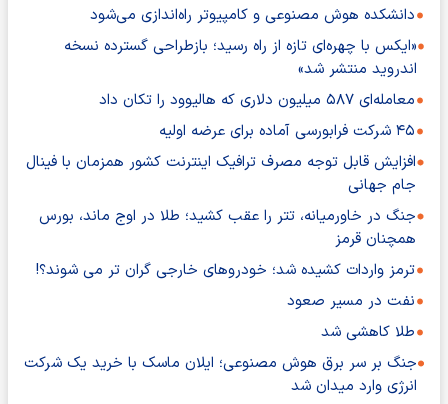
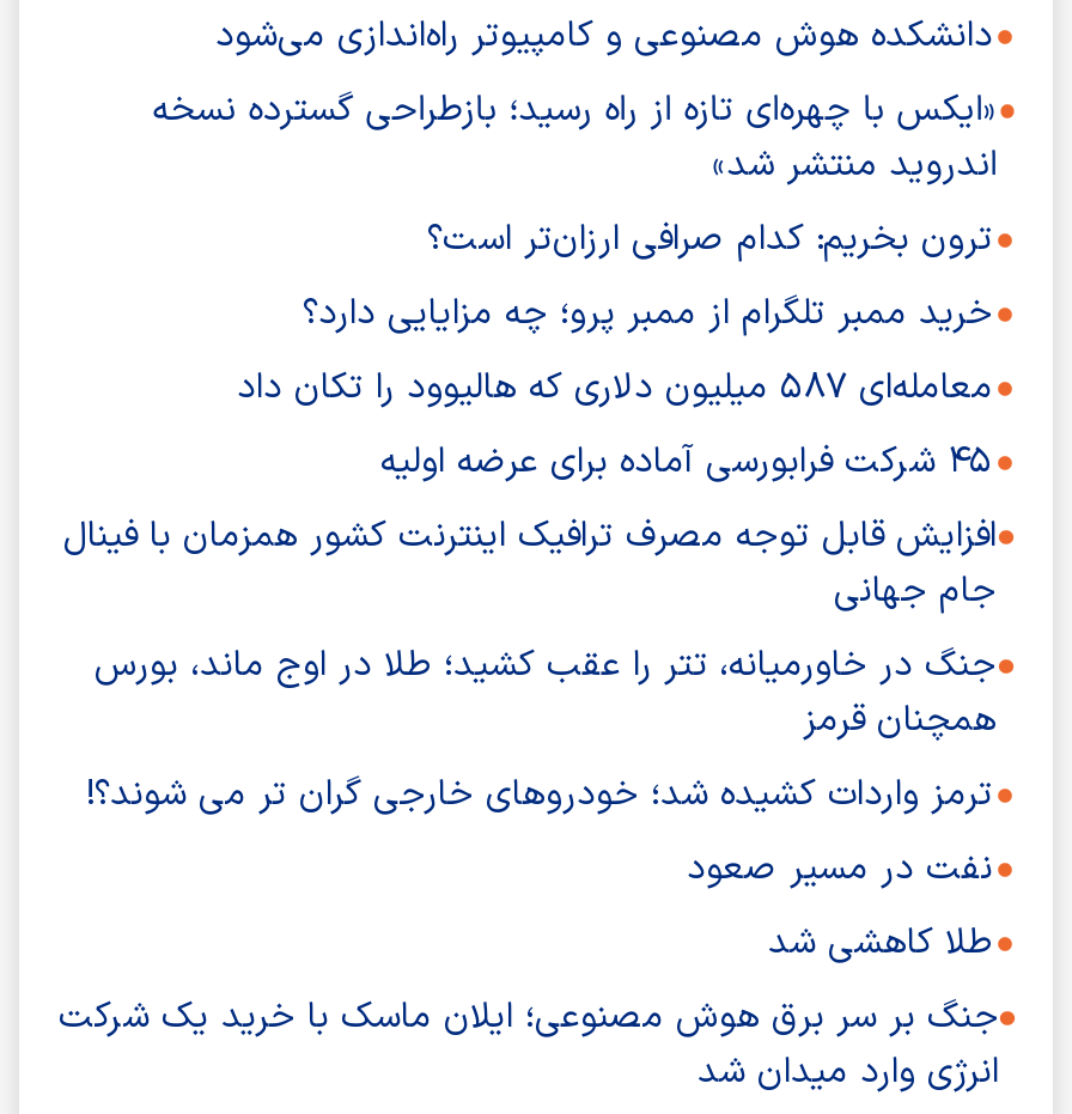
none -> [301,212,993,341] ترون بخریم: کدام صرافی ارزان‌تر است؟ | خرید ممبر تلگرام از ممبر پرو؛ چه مزایایی دارد؟

